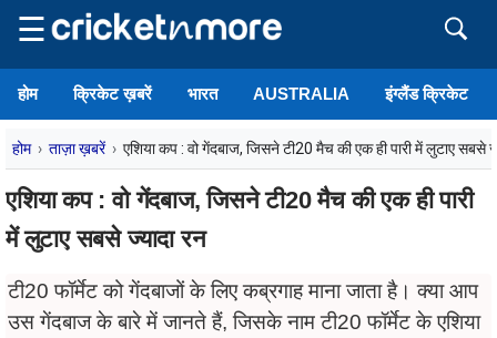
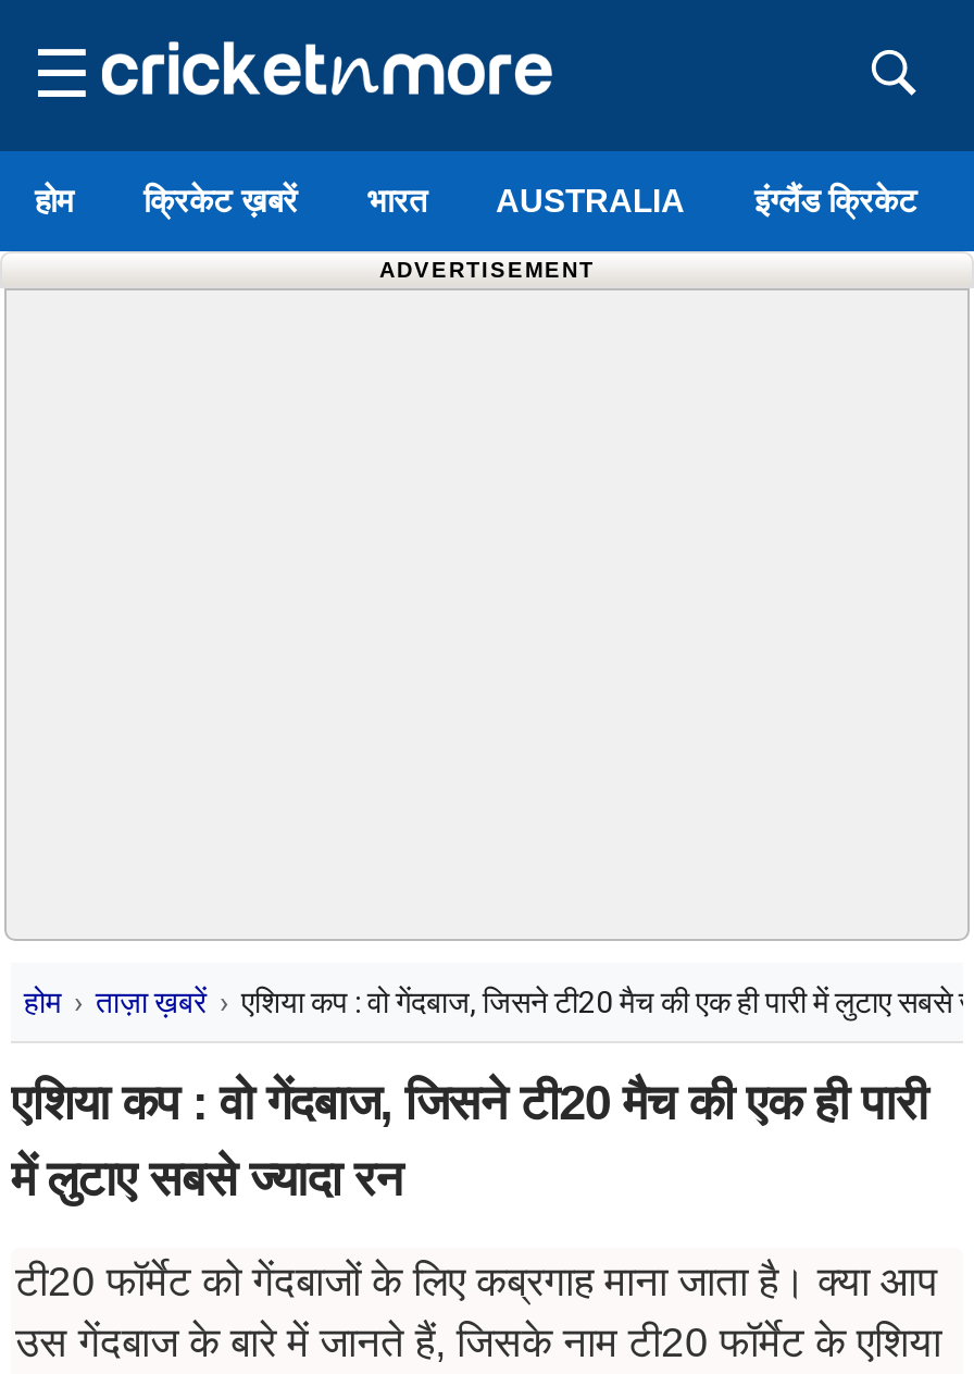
none -> [379,258,595,282] ADVERTISEMENT

